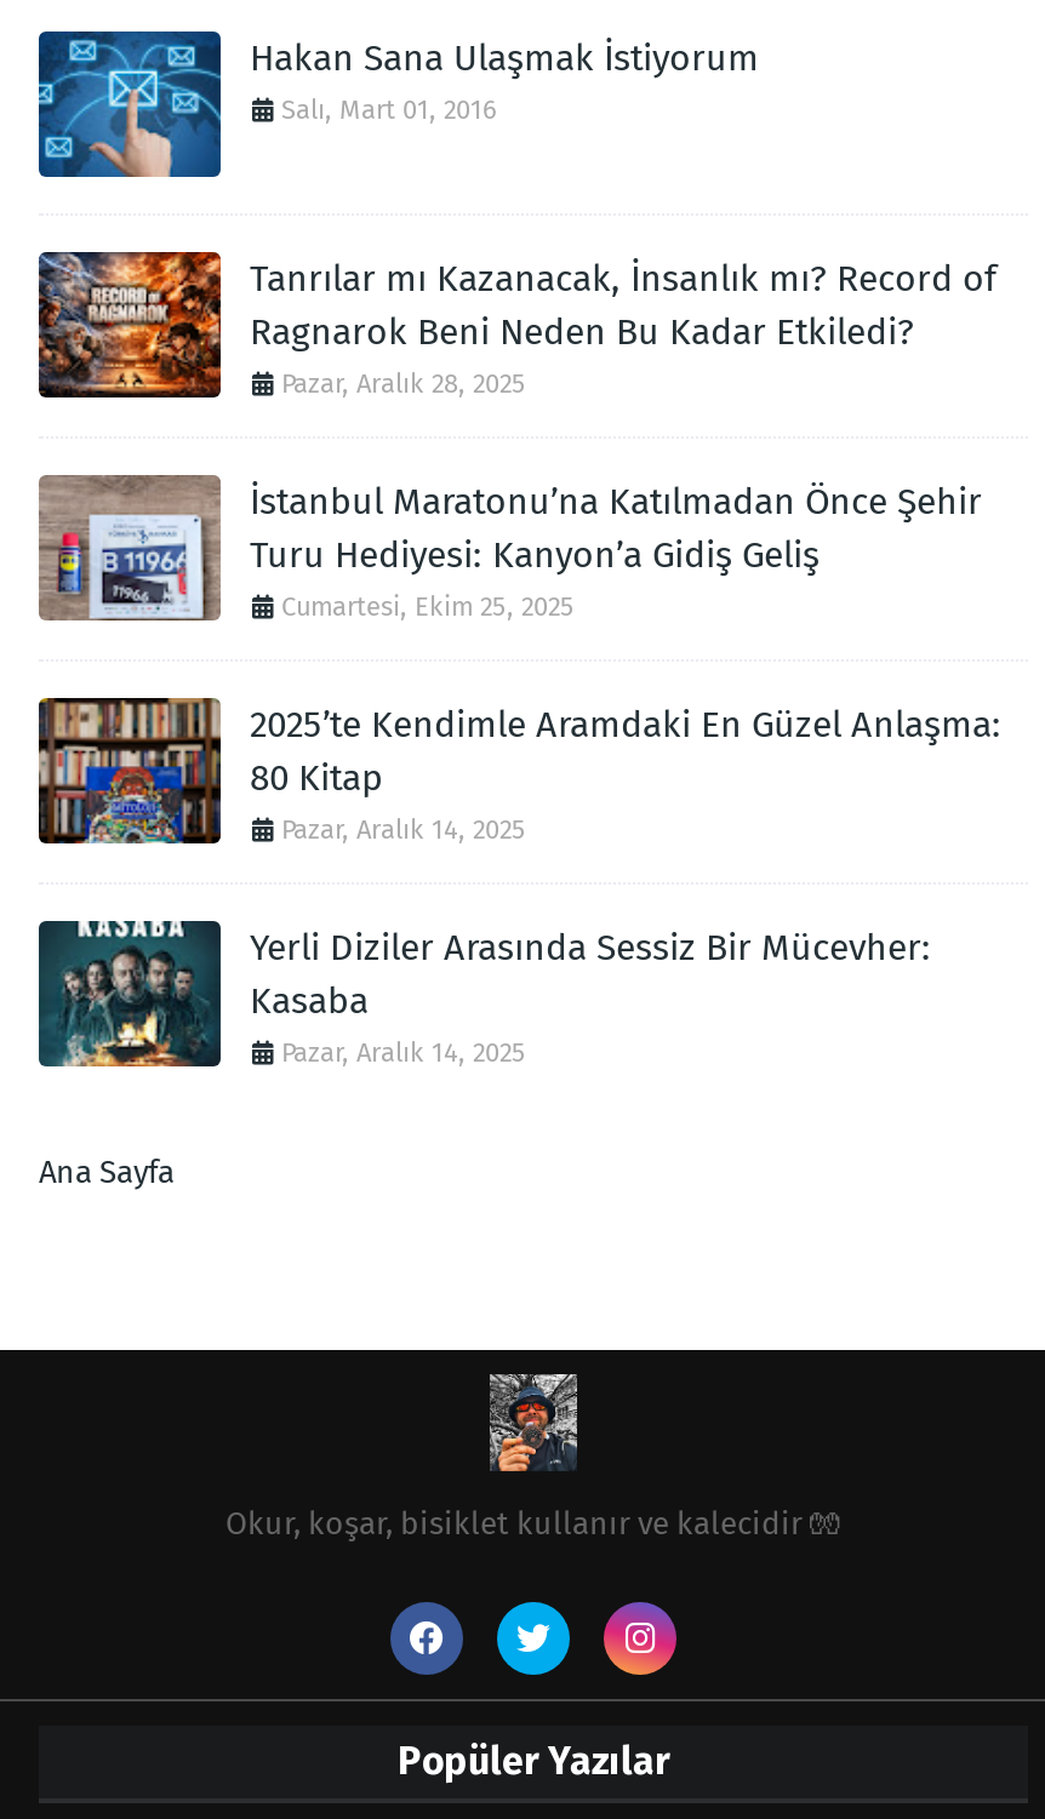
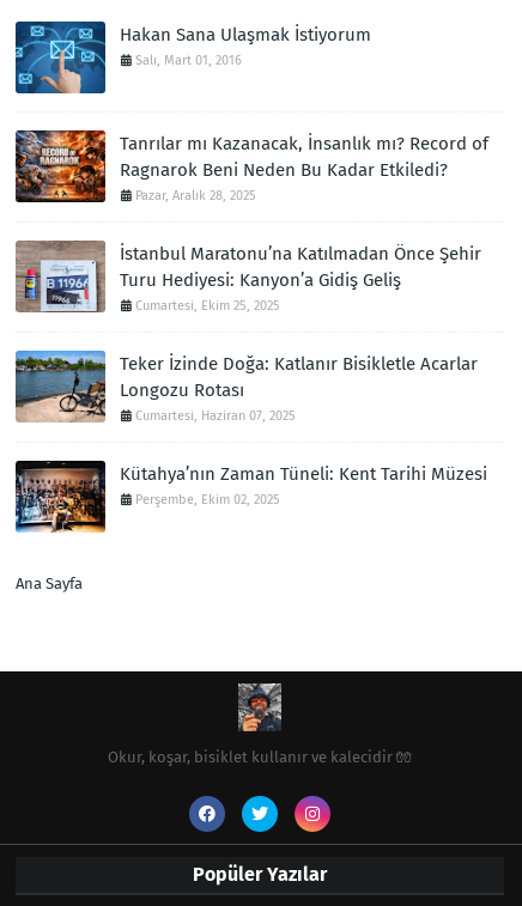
[36,696,1001,846] [image] | 2025’te Kendimle Aramdaki En Güzel Anlaşma: | 80 Kitap | Pazar, Aralık 14, 2025 -> [14,349,478,423] [image] | Teker İzinde Doğa: Katlanır Bisikletle Acarlar | Longozu Rotası | Cumartesi, Haziran 07, 2025
[39,919,931,1069] [image] | Yerli Diziler Arasında Sessiz Bir Mücevher: | Kasaba | Pazar, Aralık 14, 2025 -> [14,460,487,534] [image] | Kütahya’nın Zaman Tüneli: Kent Tarihi Müzesi | Perşembe, Ekim 02, 2025

